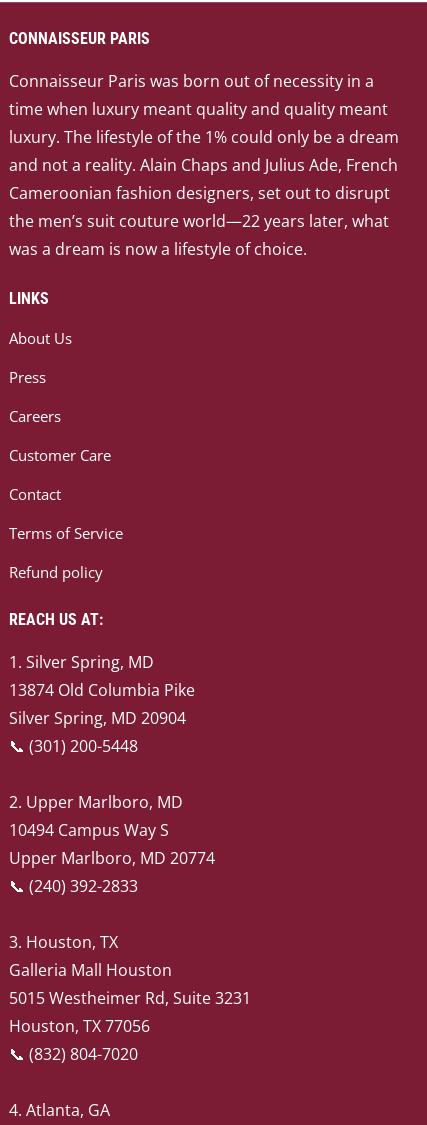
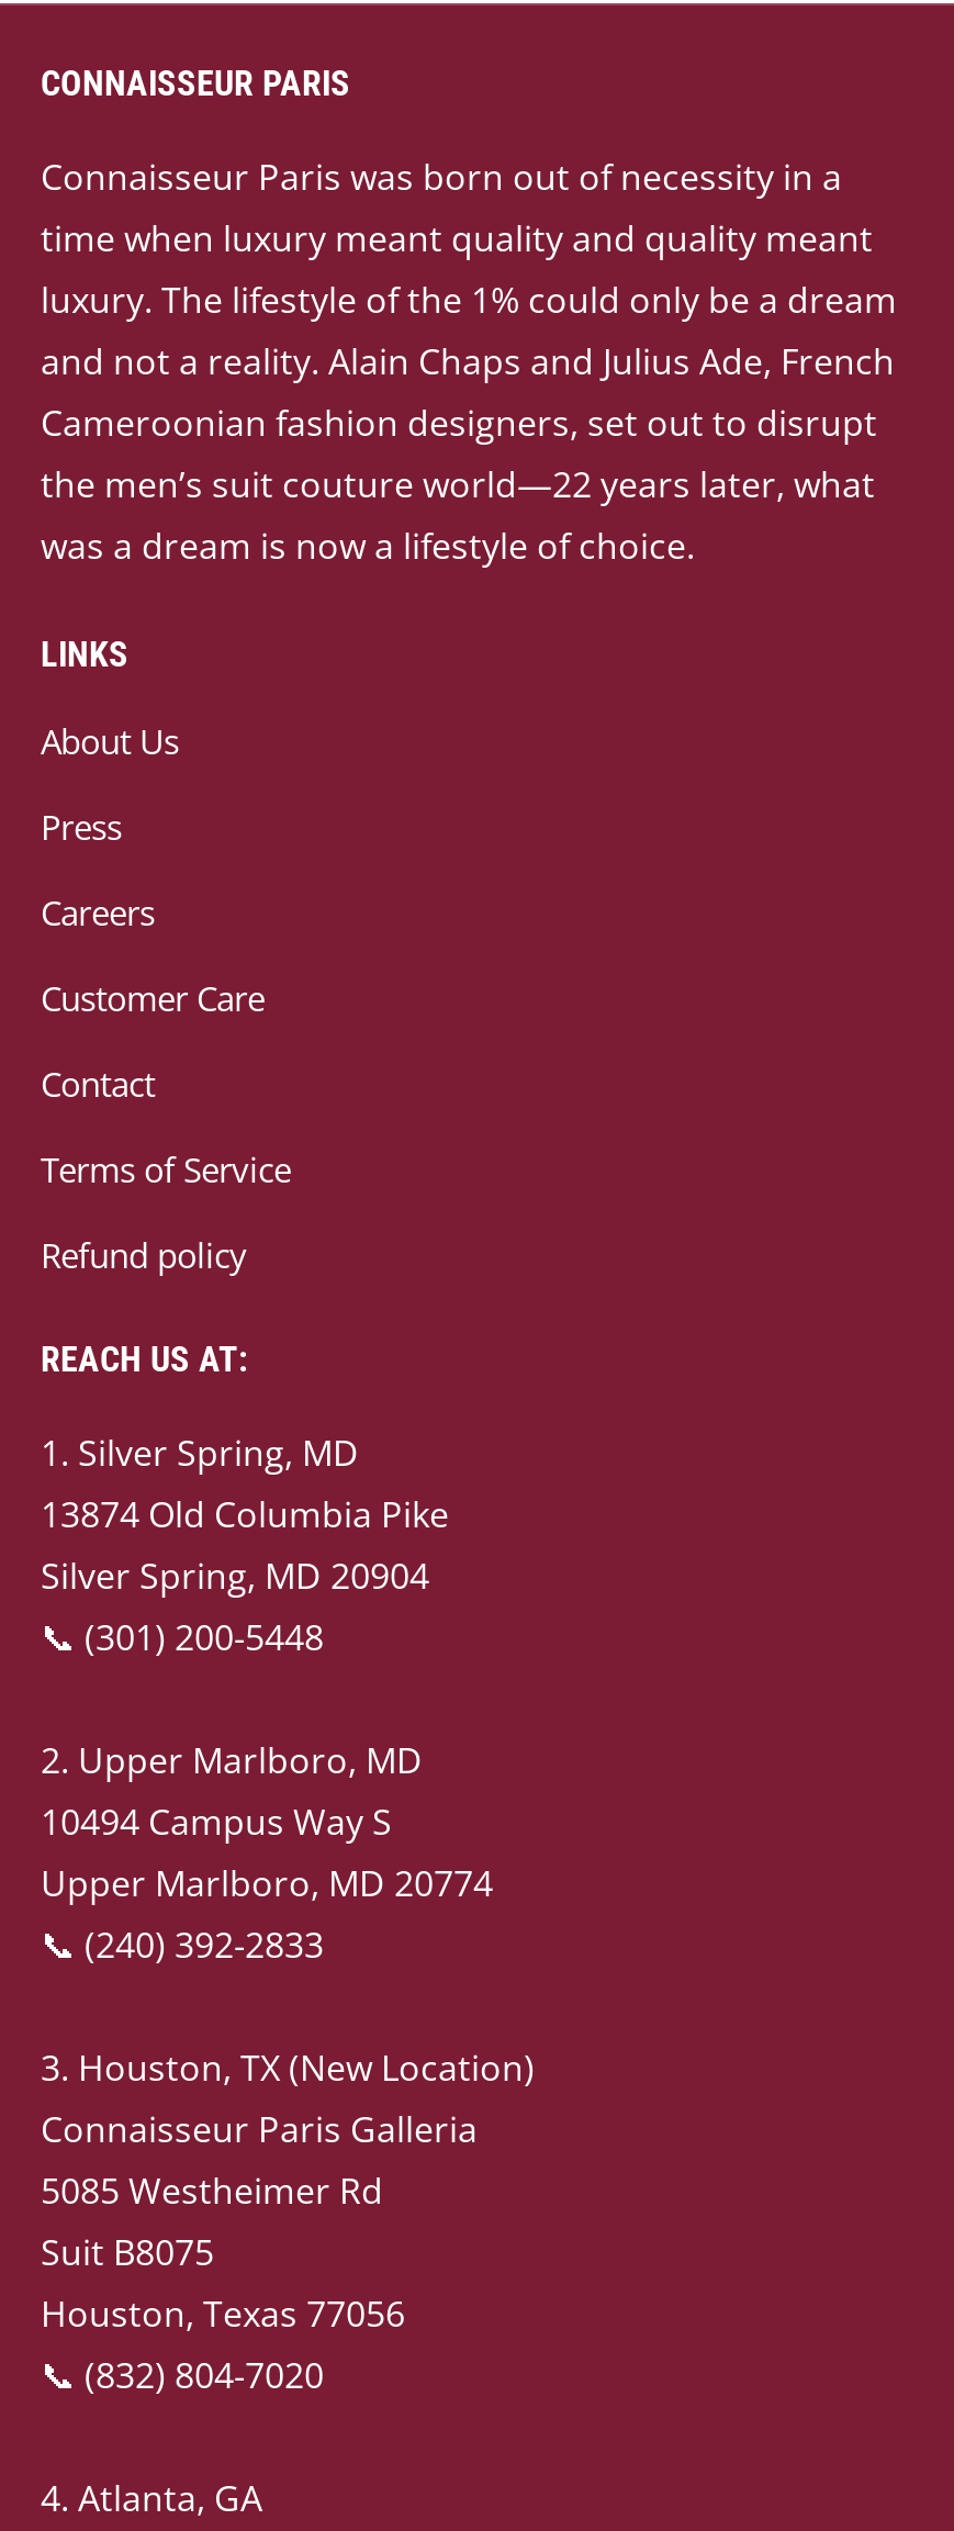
[9,931,251,1037] 3. Houston, TX | Galleria Mall Houston | 5015 Westheimer Rd, Suite 3231 | Houston, TX 77056 -> [41,2044,535,2339] 3. Houston, TX (New Location) | Connaisseur Paris Galleria | 5085 Westheimer Rd | Suit B8075 | Houston, Texas 77056

